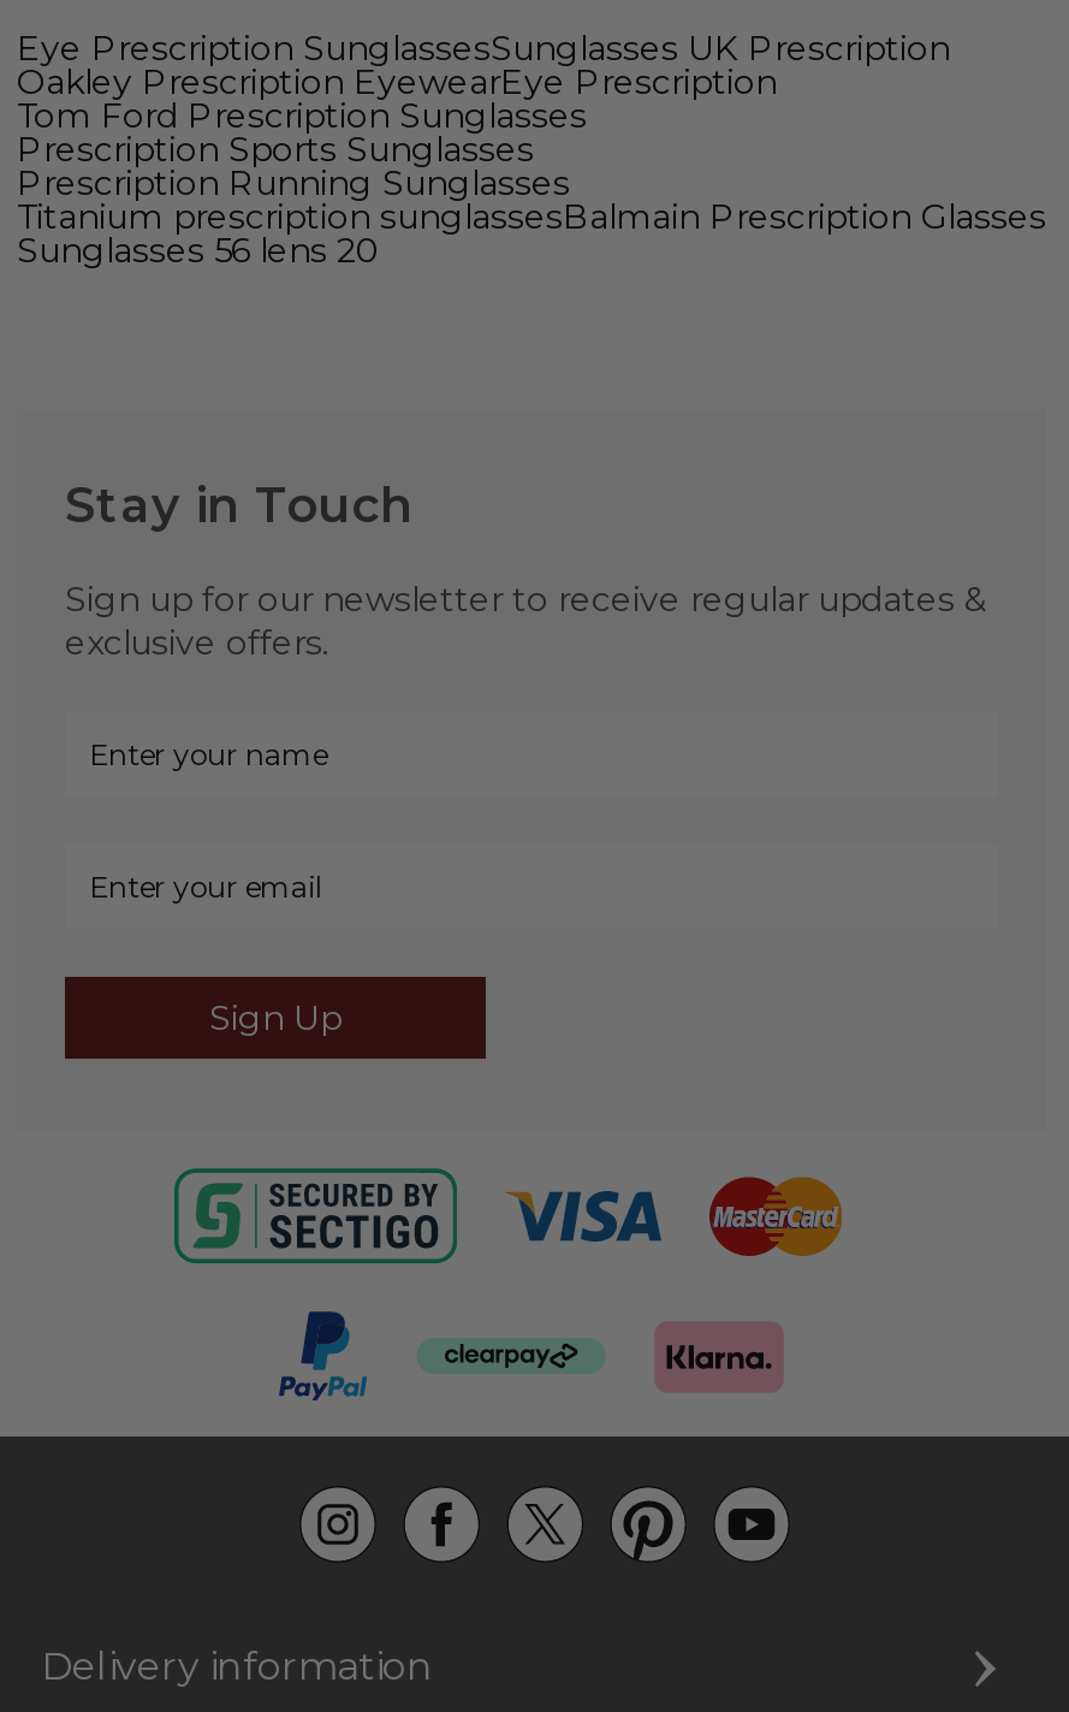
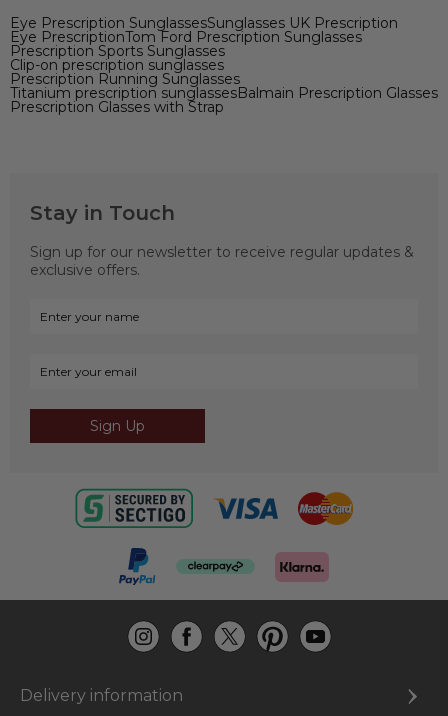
[17,60,777,137] Oakley Prescription EyewearEye Prescription | Tom Ford Prescription Sunglasses -> [10,28,362,46] Eye PrescriptionTom Ford Prescription Sunglasses
none -> [10,56,224,74] Clip-on prescription sunglasses
[17,229,380,272] Sunglasses 56 lens 20 -> [10,98,224,116] Prescription Glasses with Strap

